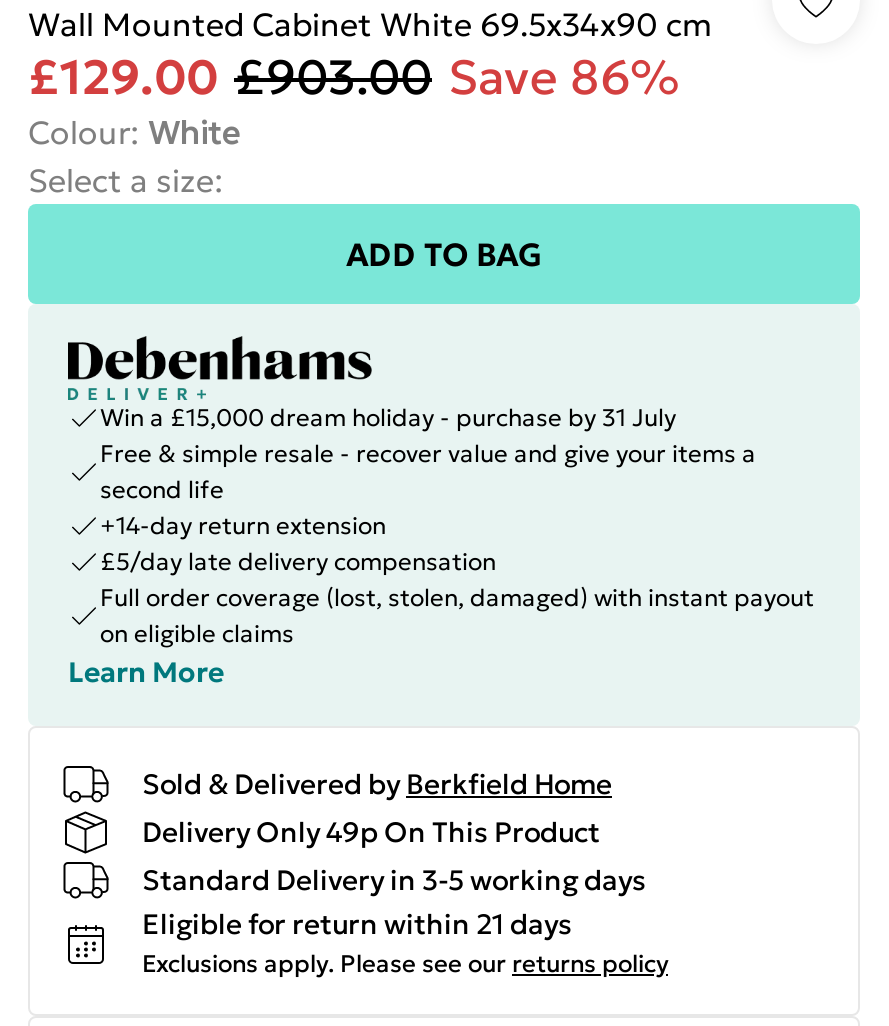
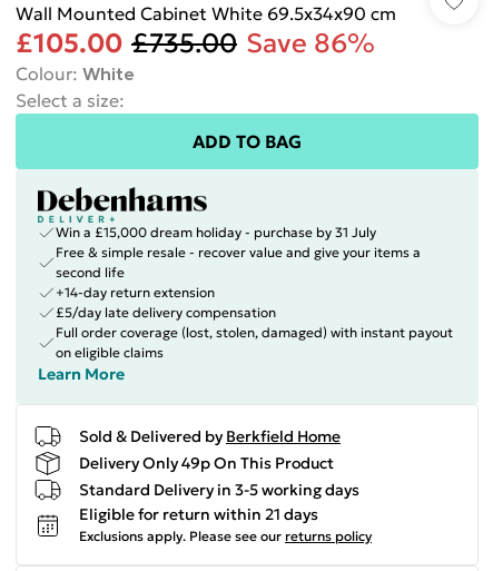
[28,48,680,108] £129.00 £903.00 Save 86% -> [16,27,375,60] £105.00 £735.00 Save 86%

